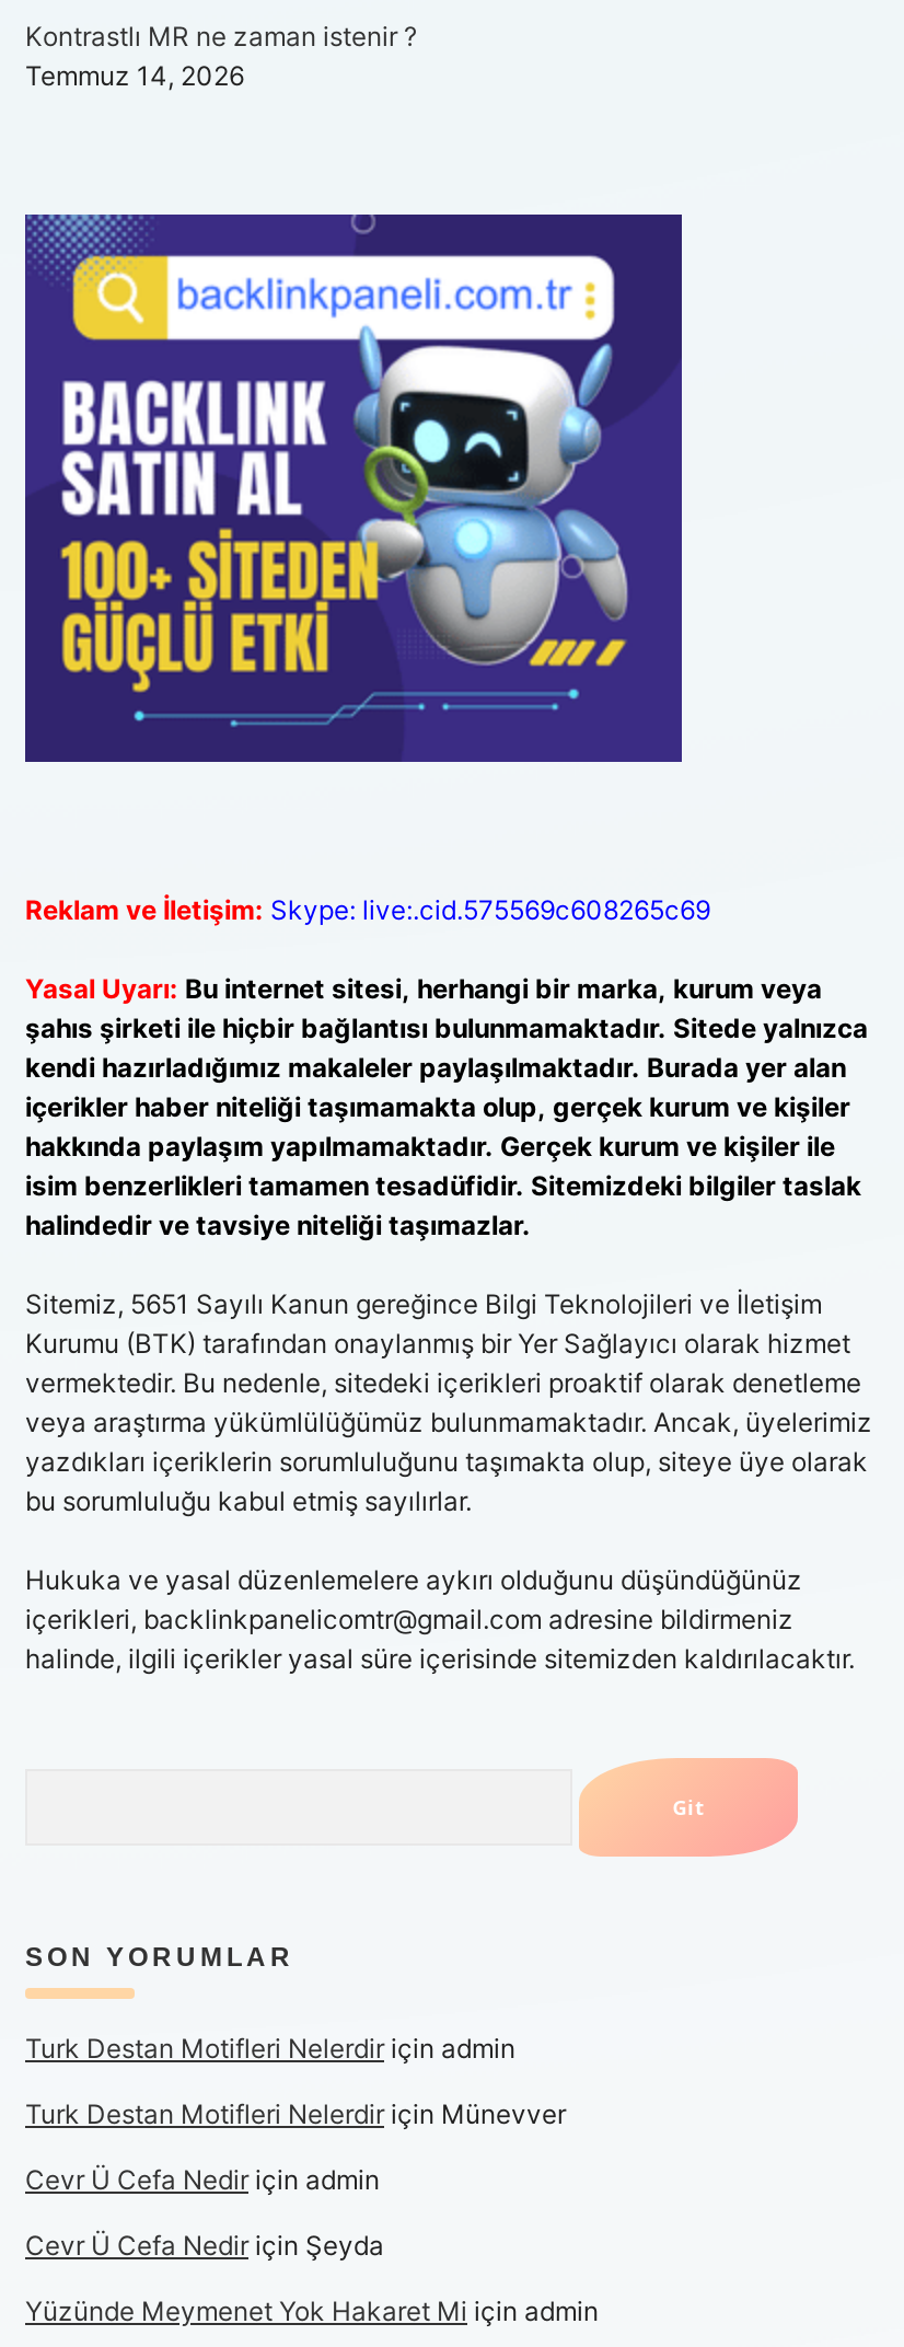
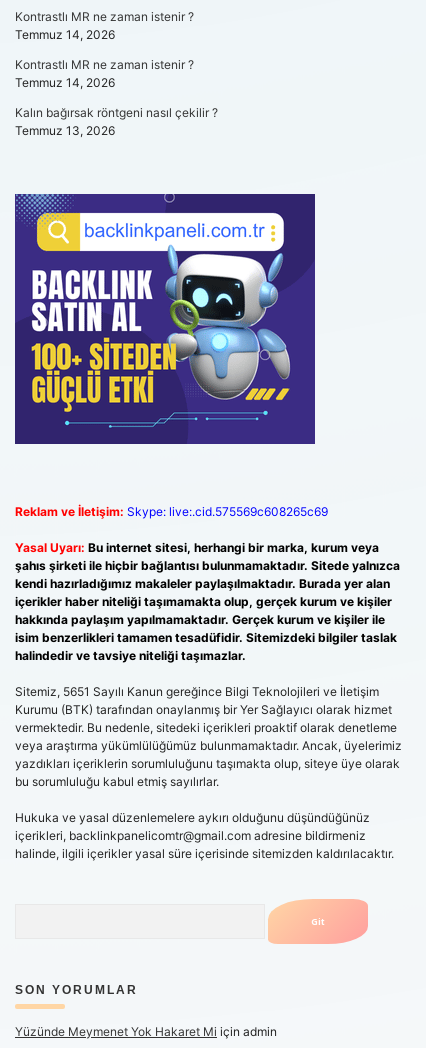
none -> [15,57,218,138] Kontrastlı MR ne zaman istenir ? | Temmuz 14, 2026 | Kalın bağırsak röntgeni nasıl çekilir ? | Temmuz 13, 2026
moved [23,210,159,313] -> [14,192,76,239]: [image]
moved [54,342,631,685] -> [28,252,292,409]: [image]
moved [25,893,872,1973] -> [15,504,402,997]: Reklam ve İletişim: Skype: live:.cid.575569c608265c69 | Yasal Uyarı: Bu internet sitesi, herhangi bir marka, kurum veya | şahıs şirketi ile hiçbir bağlantısı bulunmamaktadır. Sitede yalnızca | ... | halinde, ilgili içerikler yasal süre içerisinde sitemizden kaldırılacaktır. | SON YORUMLAR
[25,2032,566,2262] Turk Destan Motifleri Nelerdir için admin | Turk Destan Motifleri Nelerdir için Münevver | Cevr Ü Cefa Nedir için admin | Cevr Ü Cefa Nedir için Şeyda -> none

